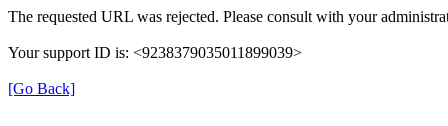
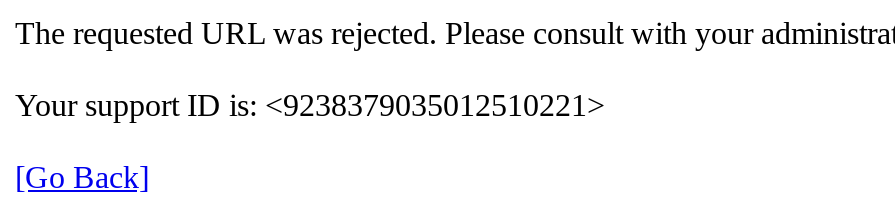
[8,44,302,61] Your support ID is: <9238379035011899039> -> [15,88,605,122] Your support ID is: <9238379035012510221>

